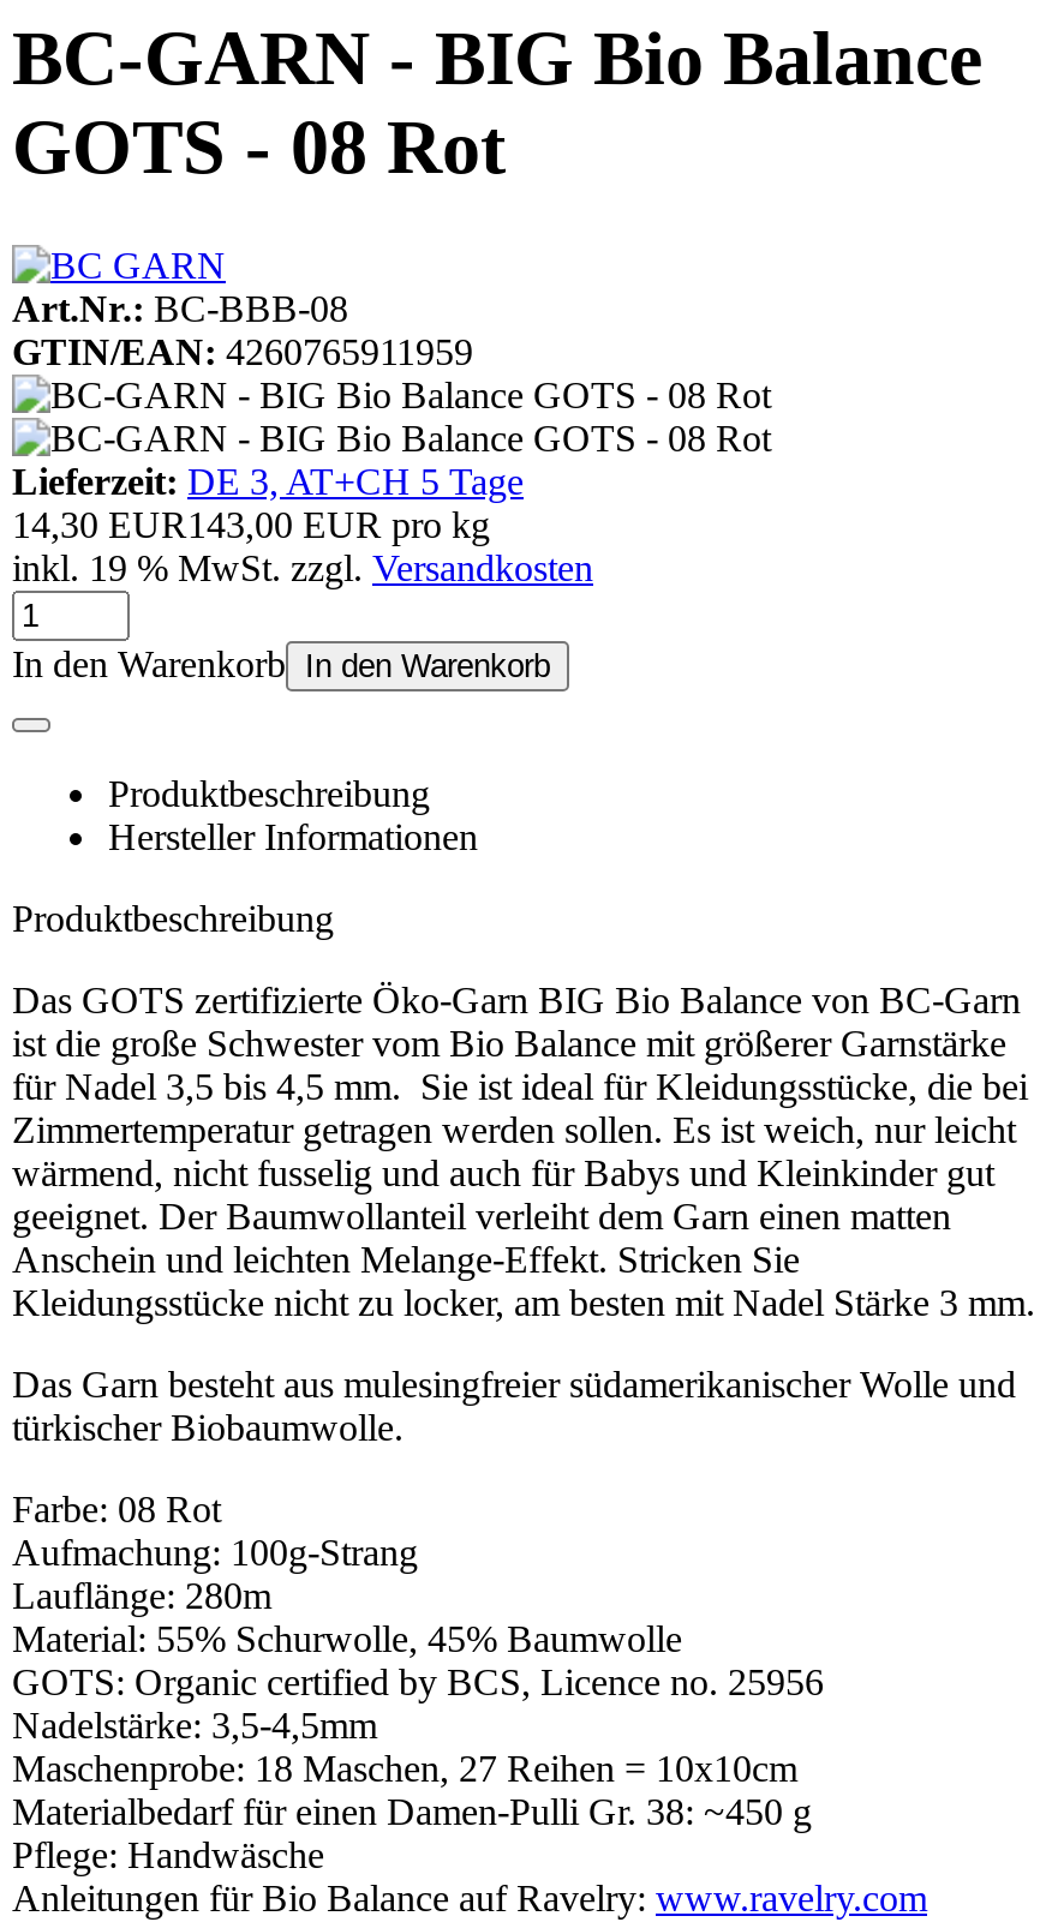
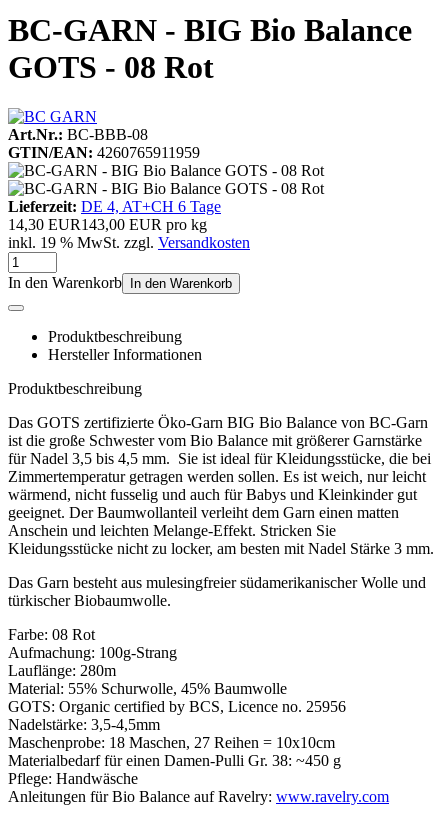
[12,461,524,502] Lieferzeit: DE 3, AT+CH 5 Tage -> [8,198,221,215] Lieferzeit: DE 4, AT+CH 6 Tage

